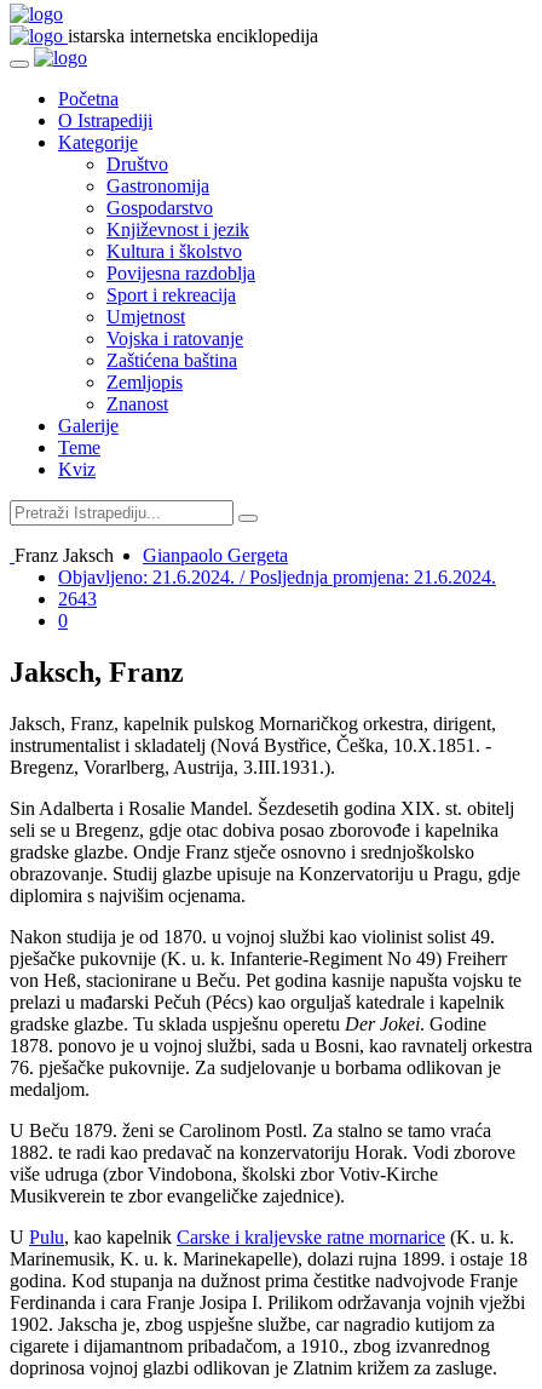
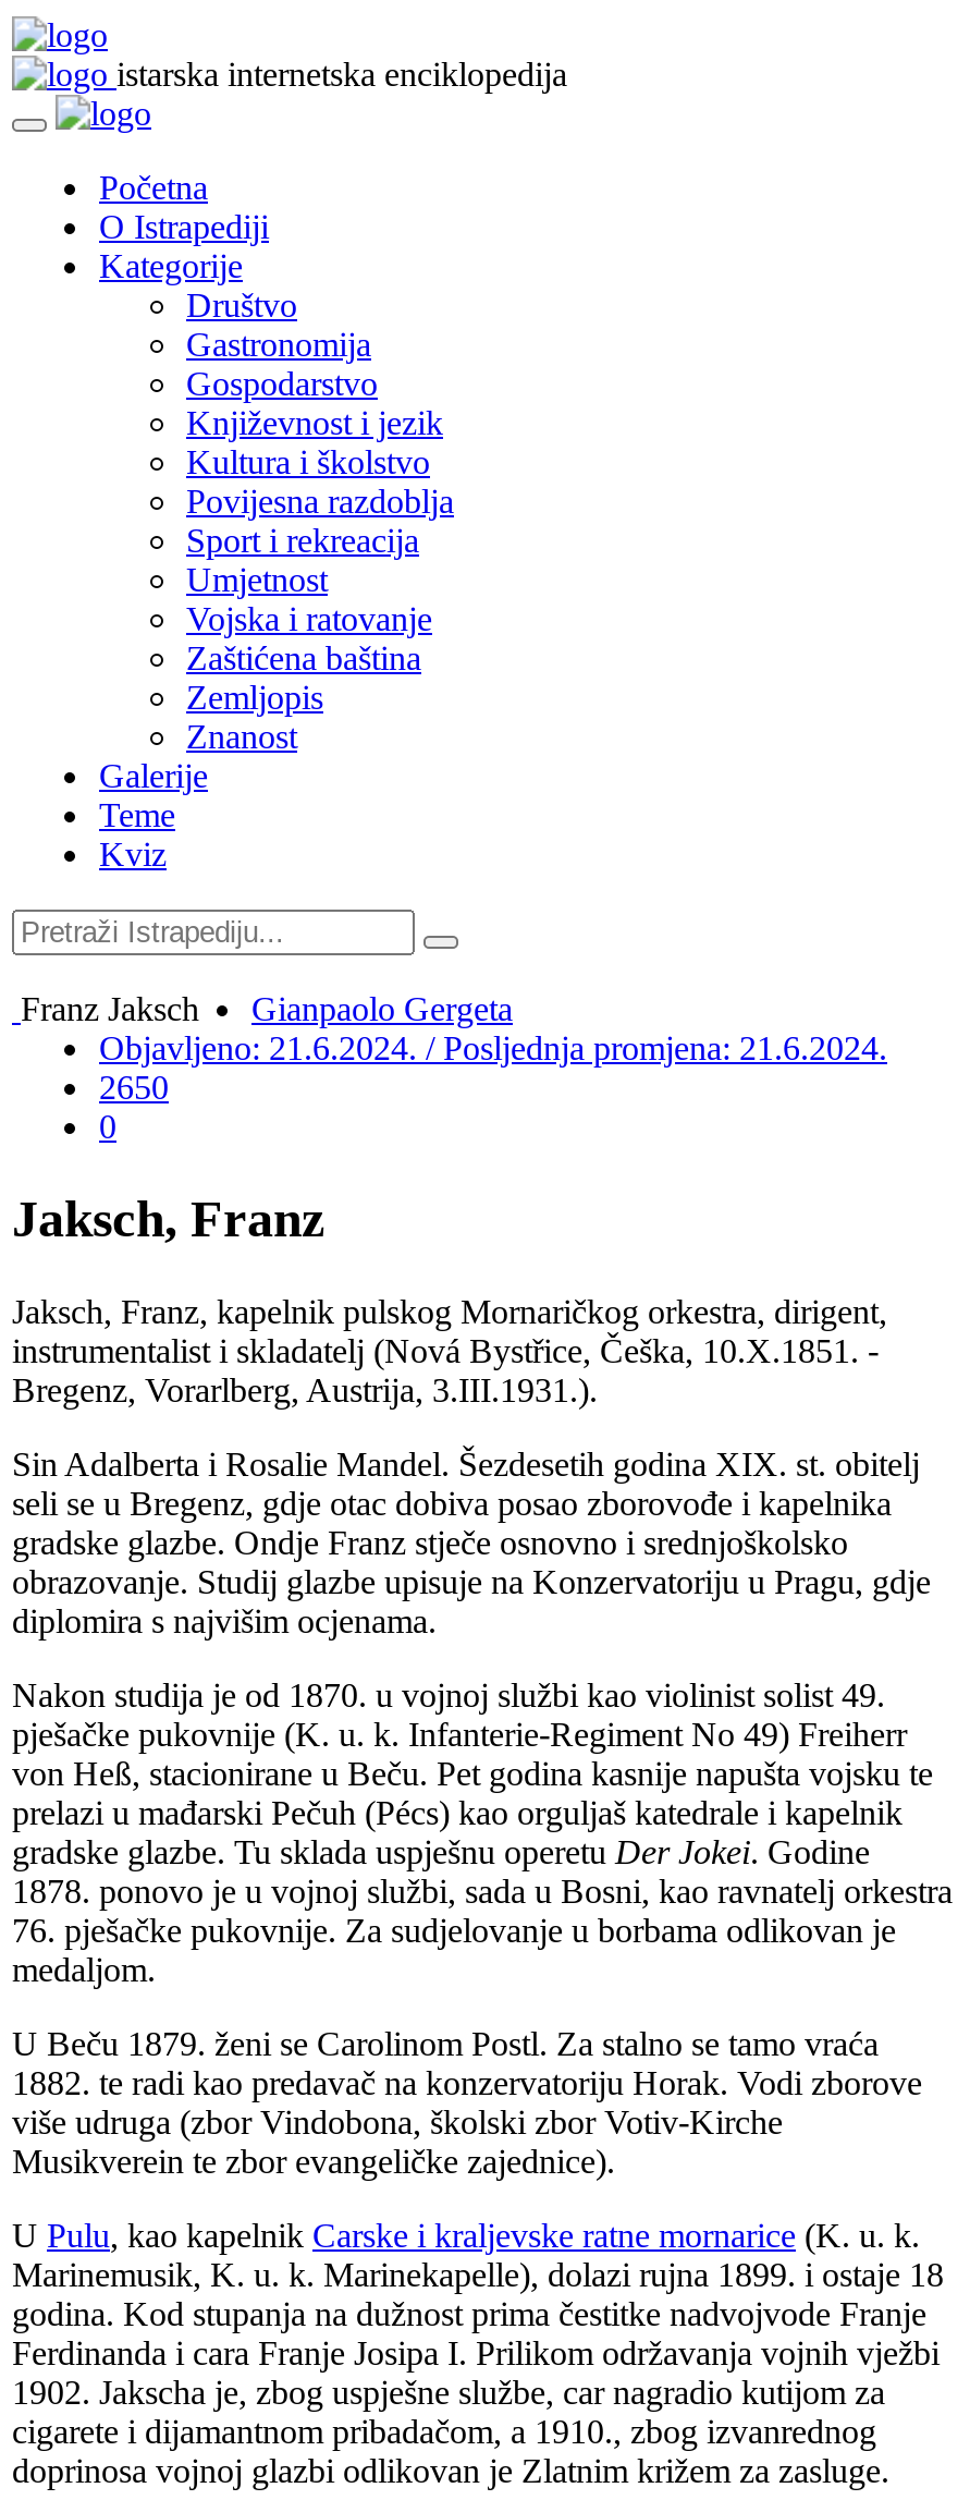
[58,589,97,609] 2643 -> [99,1069,169,1106] 2650

